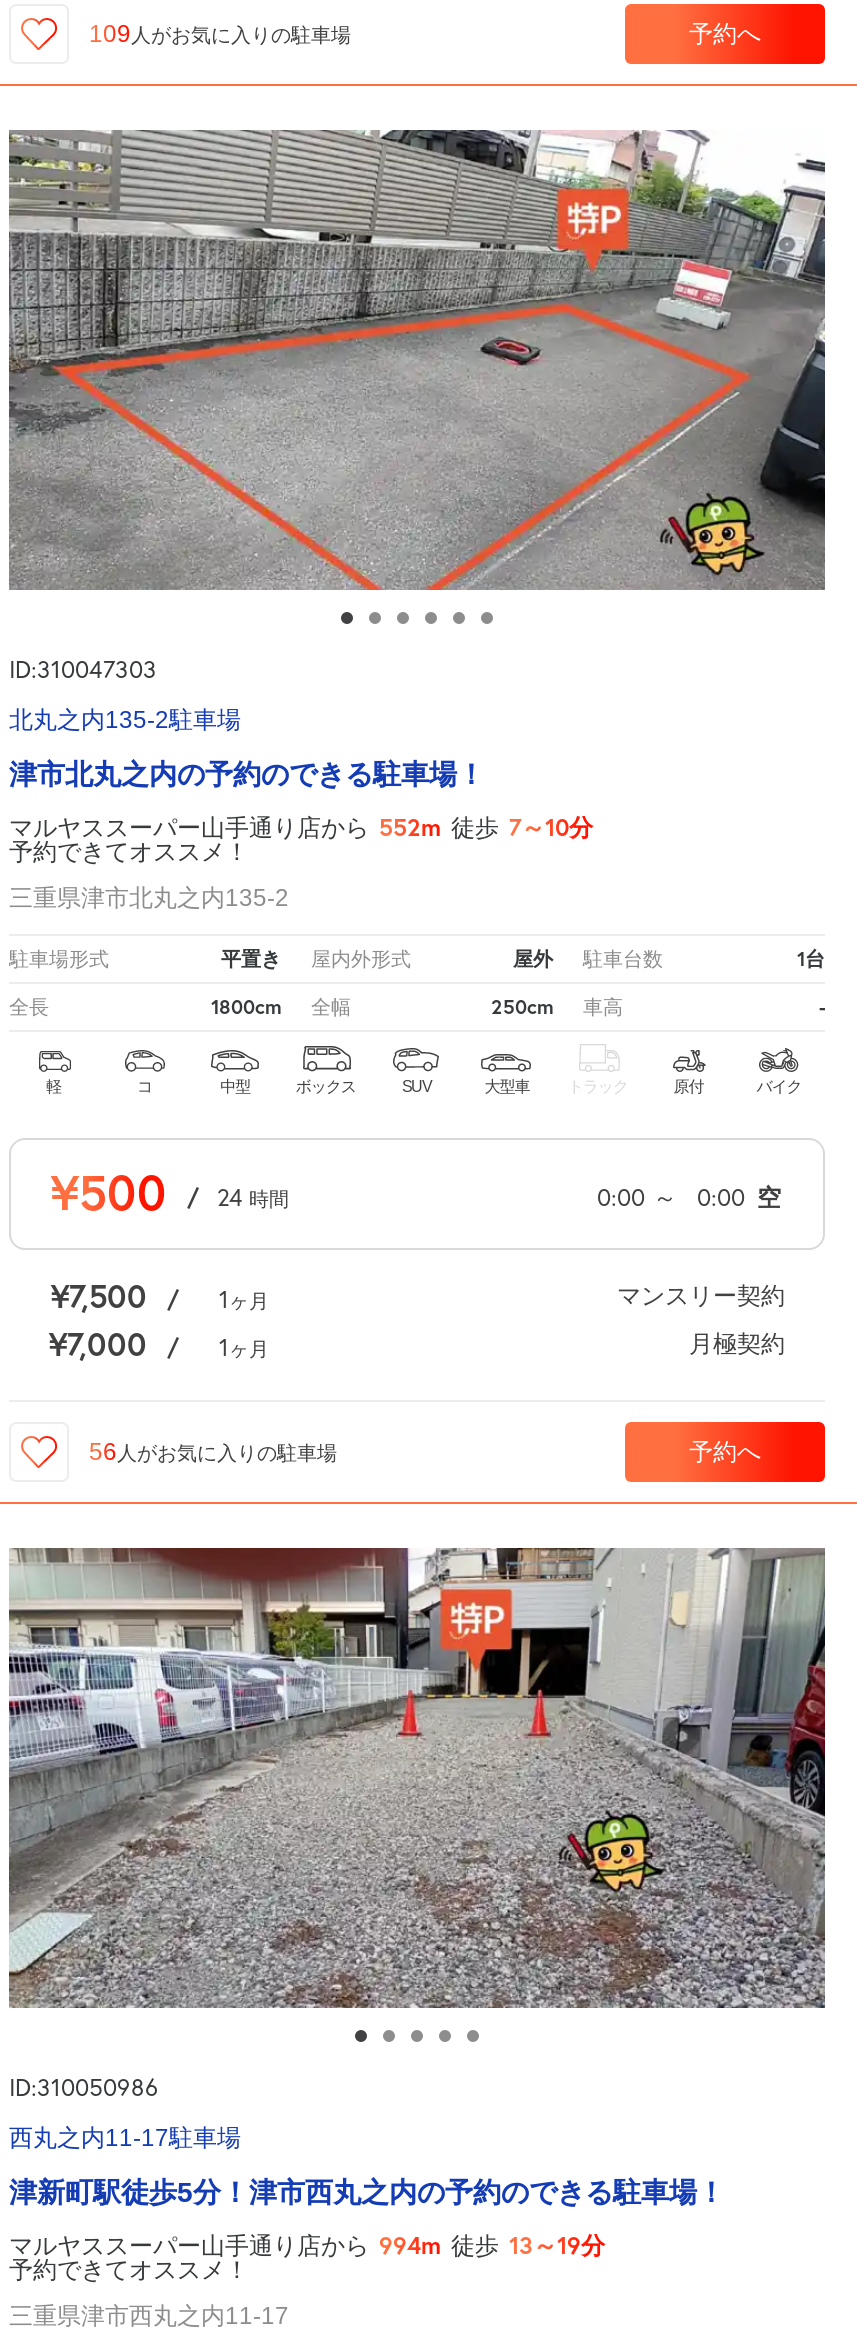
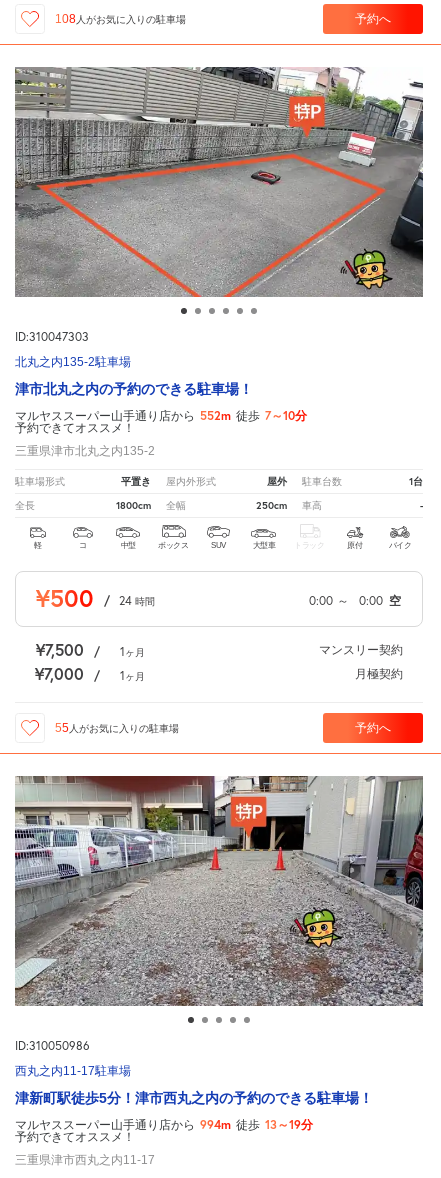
[89,21,351,49] 109人がお気に入りの駐車場 -> [55,12,186,26] 108人がお気に入りの駐車場
[89,1439,337,1467] 56人がお気に入りの駐車場 -> [55,721,179,735] 55人がお気に入りの駐車場

